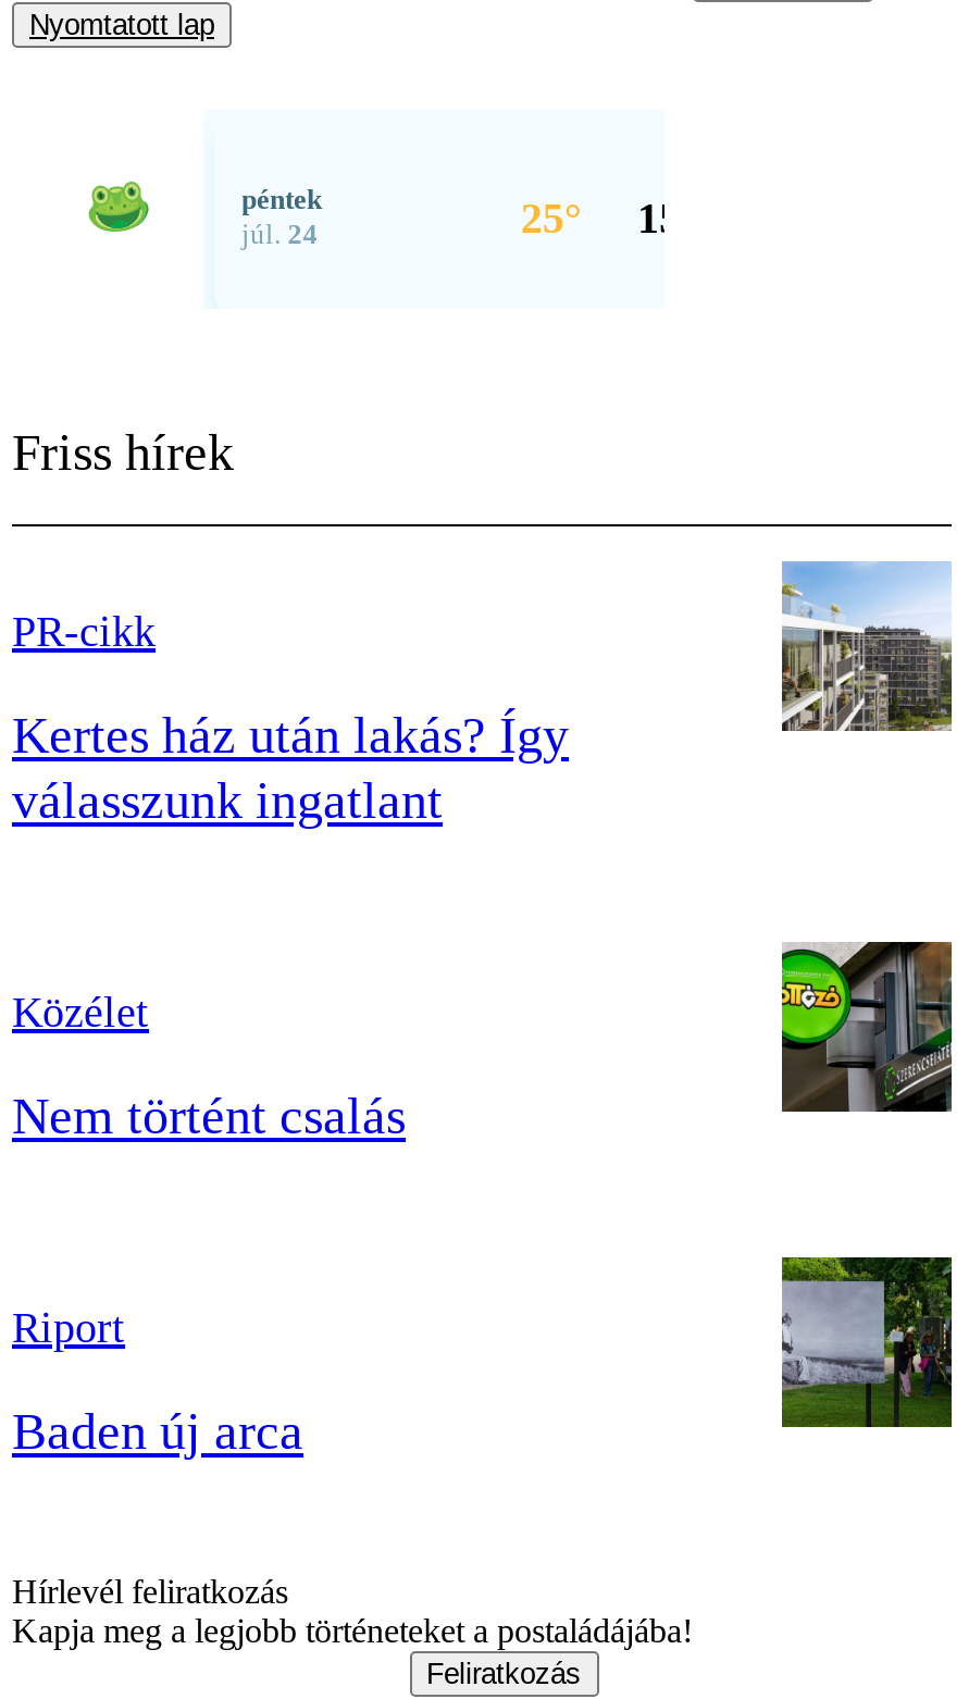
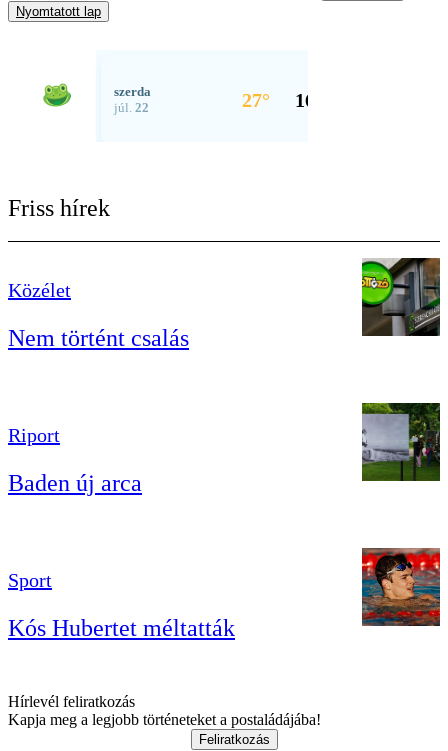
[780,561,954,733] [image] -> none
[12,607,569,829] PR-cikk | Kertes ház után lakás? Így | válasszunk ingatlant -> none
moved [12,988,406,1459] -> [8,279,189,496]: Közélet | Nem történt csalás | Riport | Baden új arca
none -> [8,569,235,641] Sport | Kós Hubertet méltatták
none -> [361,547,441,626] [image]

